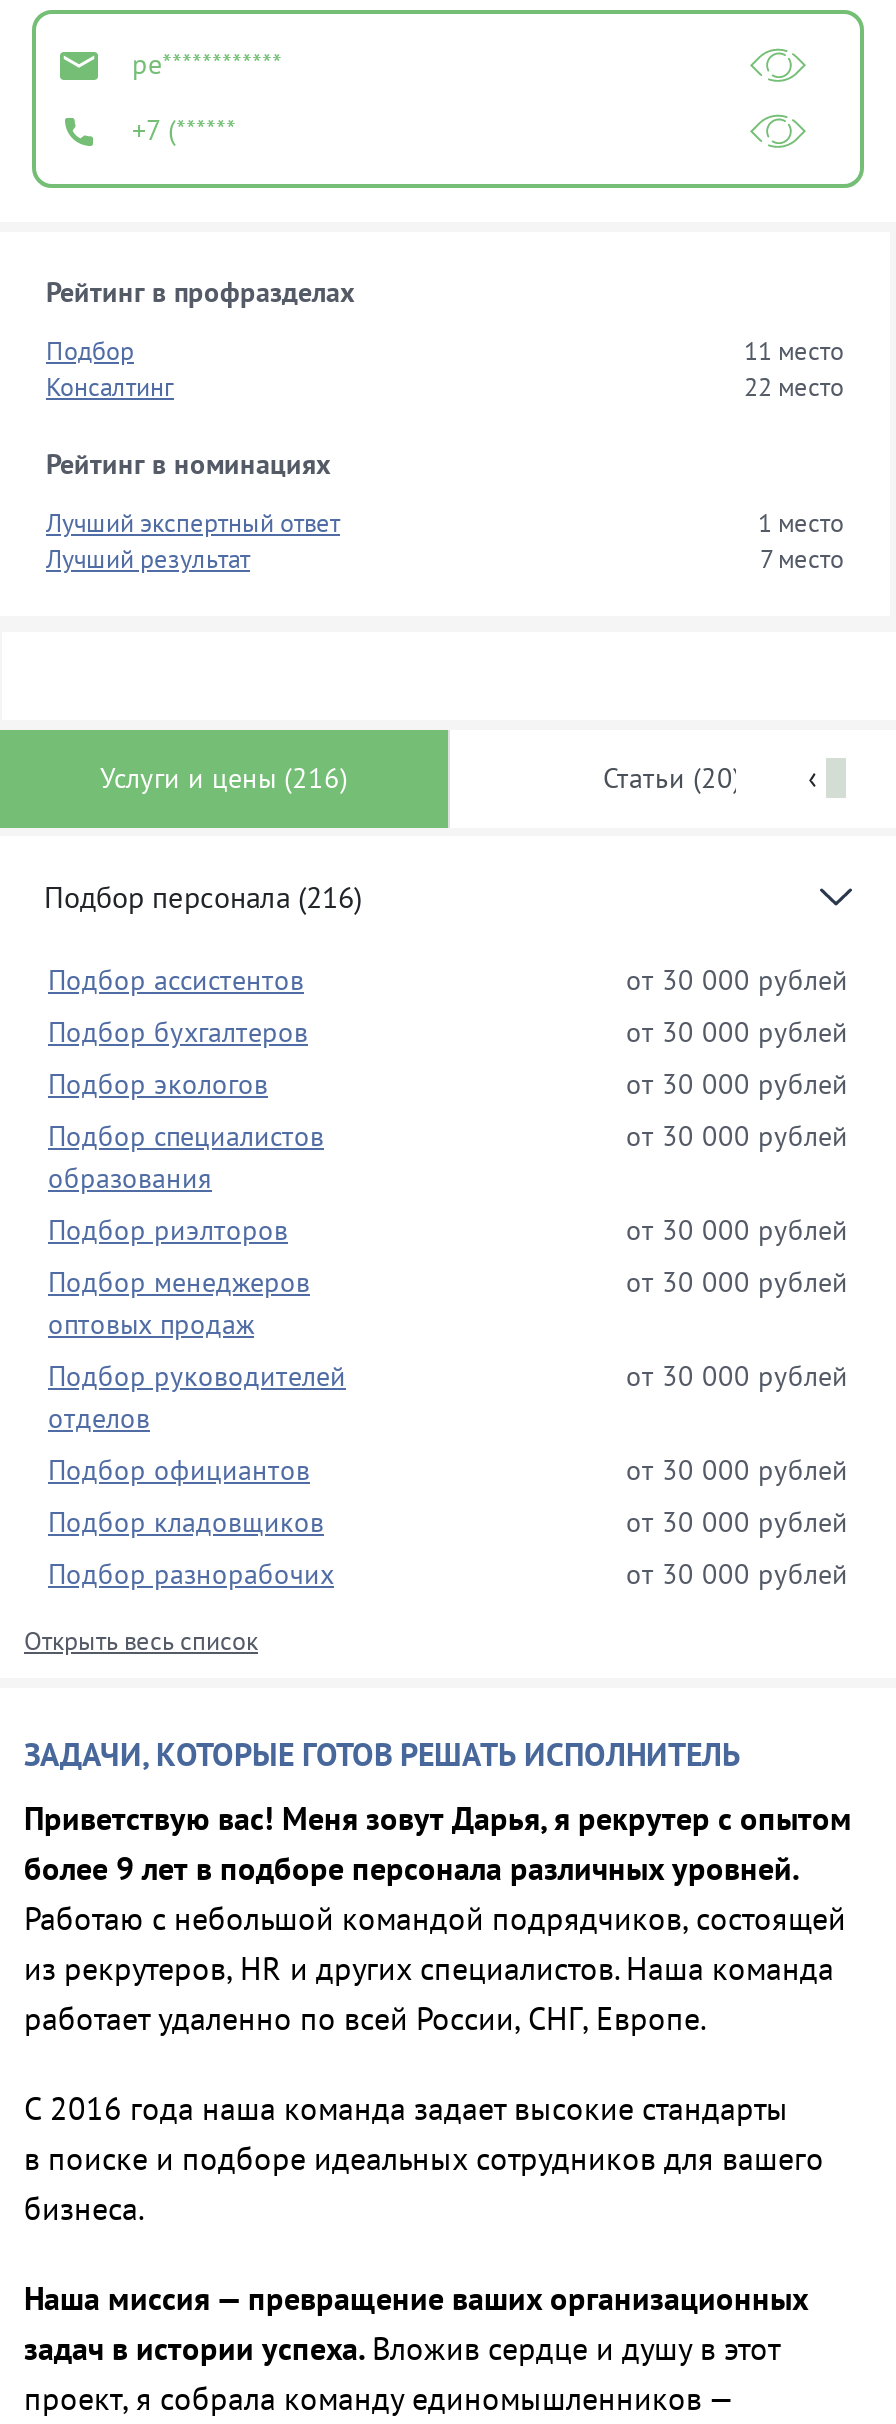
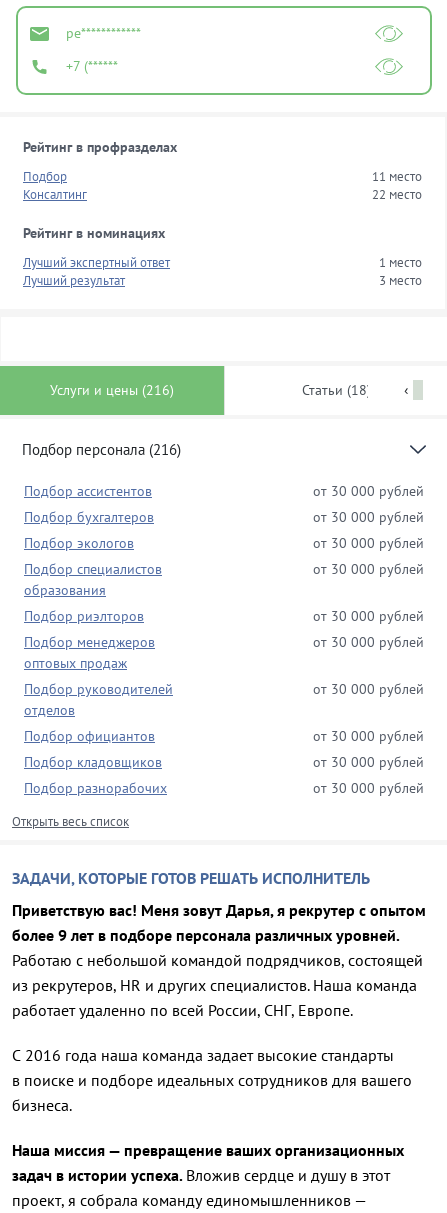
[760,541,844,575] 7 место -> [379,272,422,289] 3 место
[603,759,741,795] Статьи (20) -> [301,381,370,399] Статьи (18)

